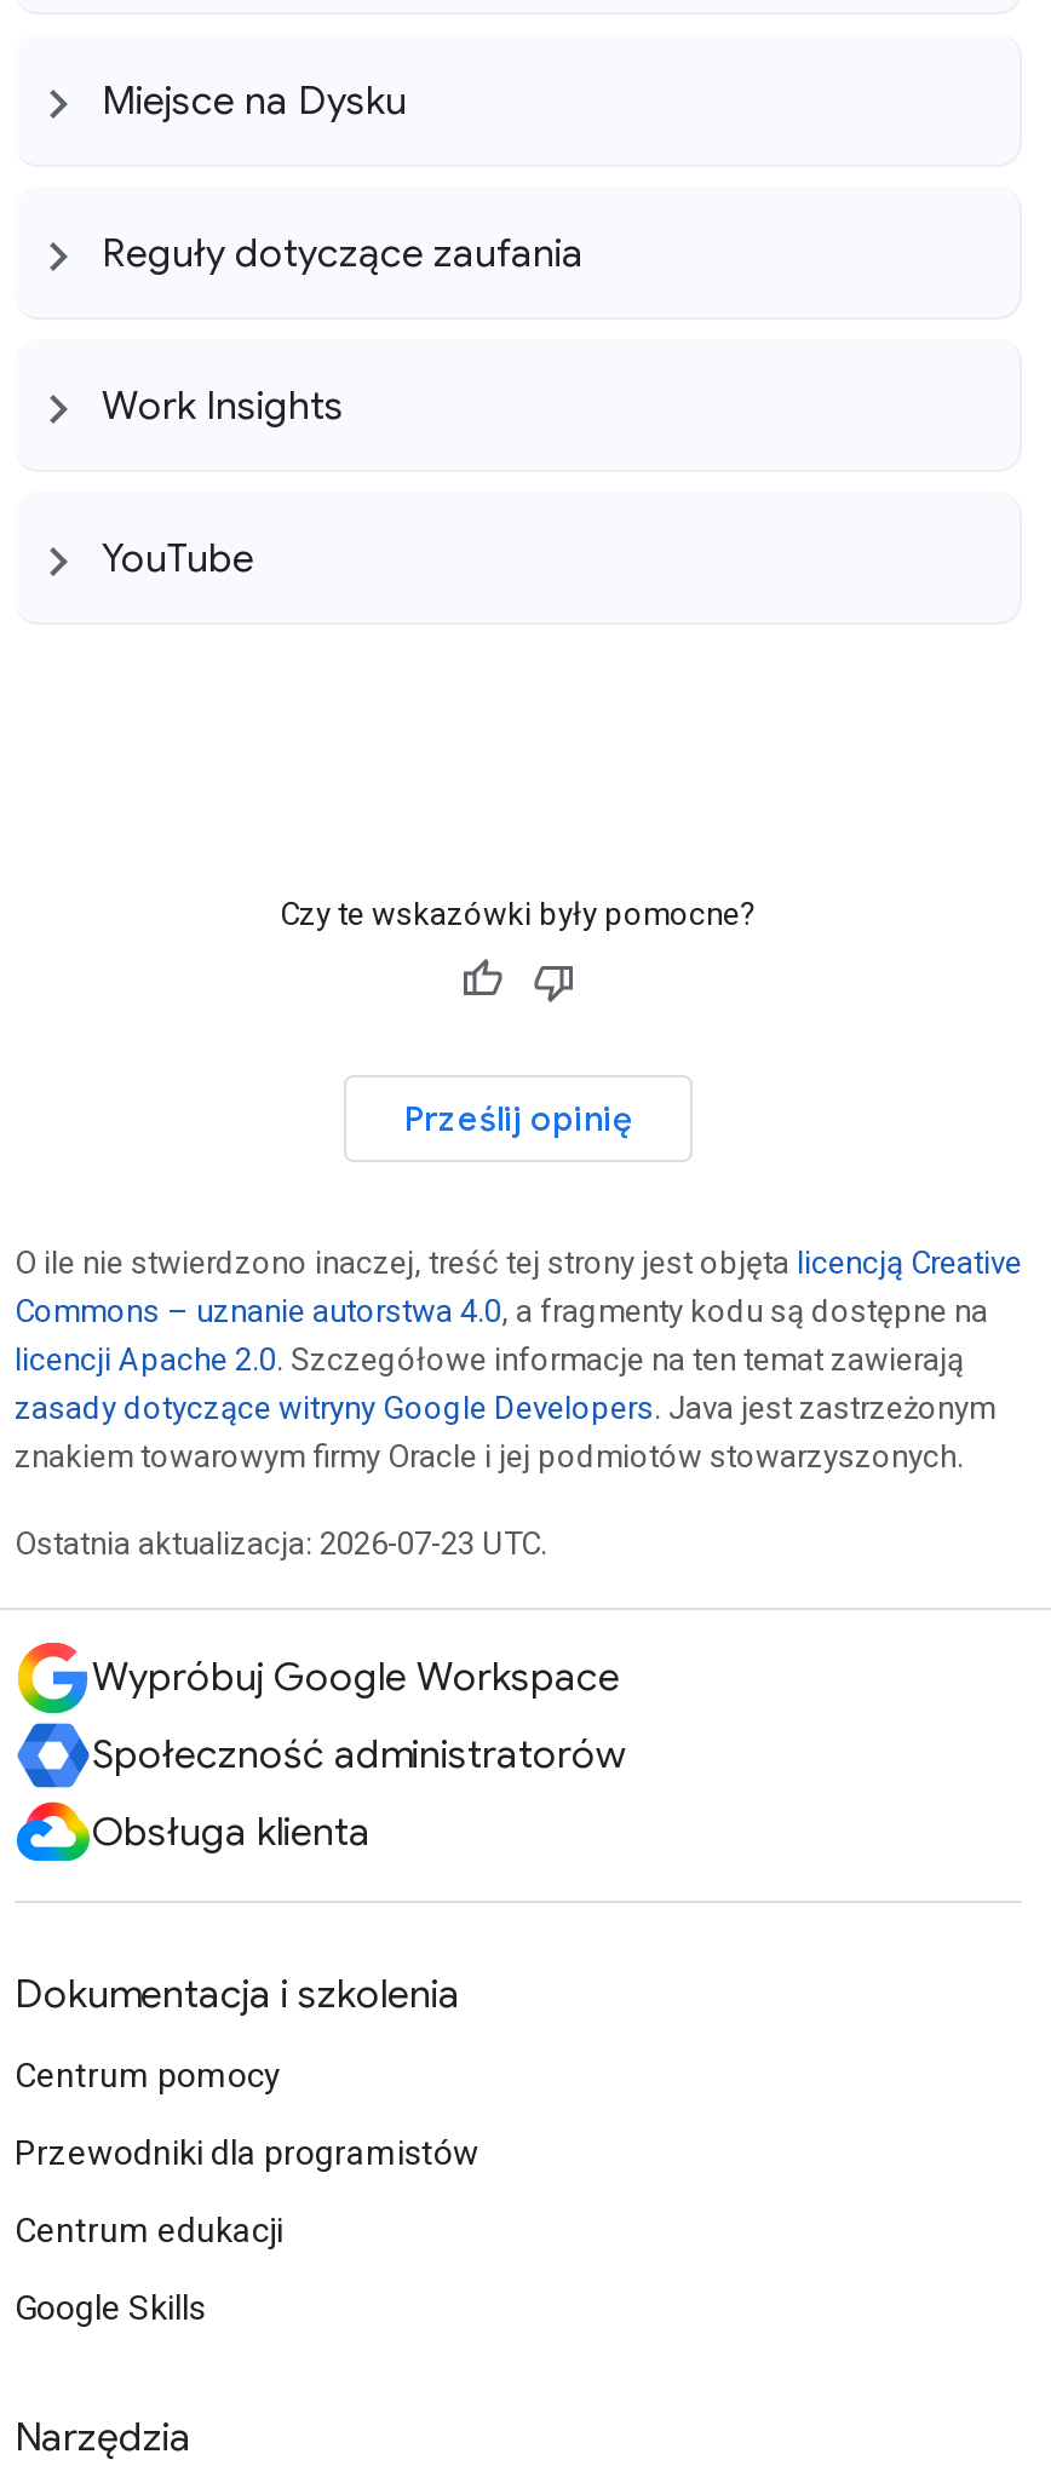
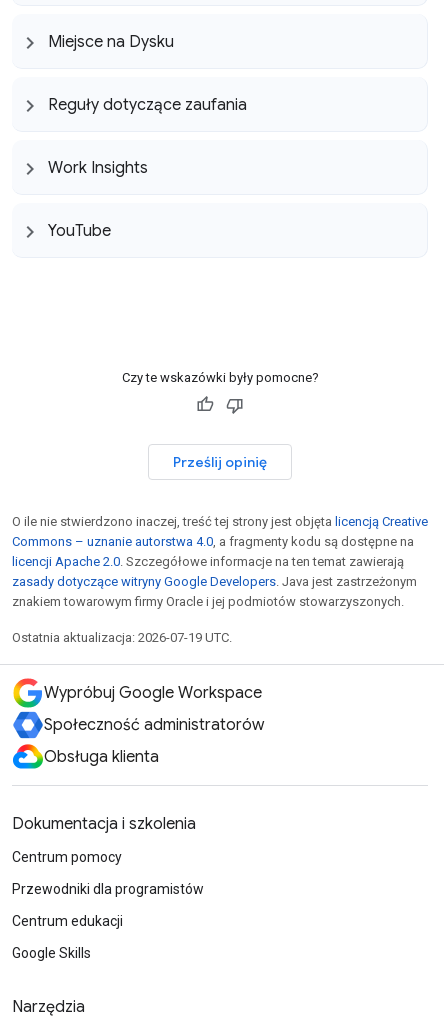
[15,1525,547,1561] Ostatnia aktualizacja: 2026-07-23 UTC. -> [12,630,232,645] Ostatnia aktualizacja: 2026-07-19 UTC.

